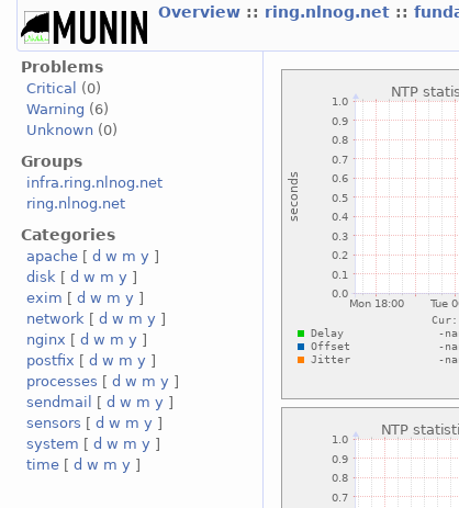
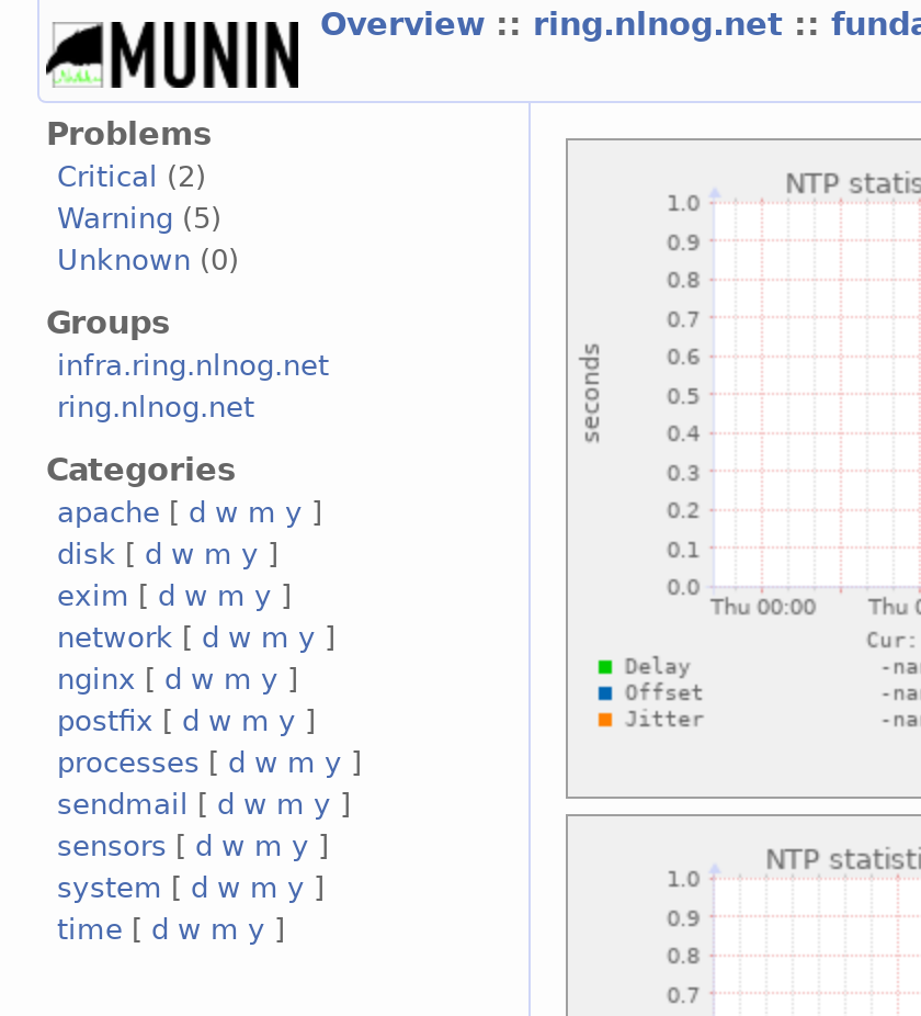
[26,80,101,97] Critical (0) -> [57,161,206,194] Critical (2)
[26,101,109,118] Warning (6) -> [57,203,221,235] Warning (5)

